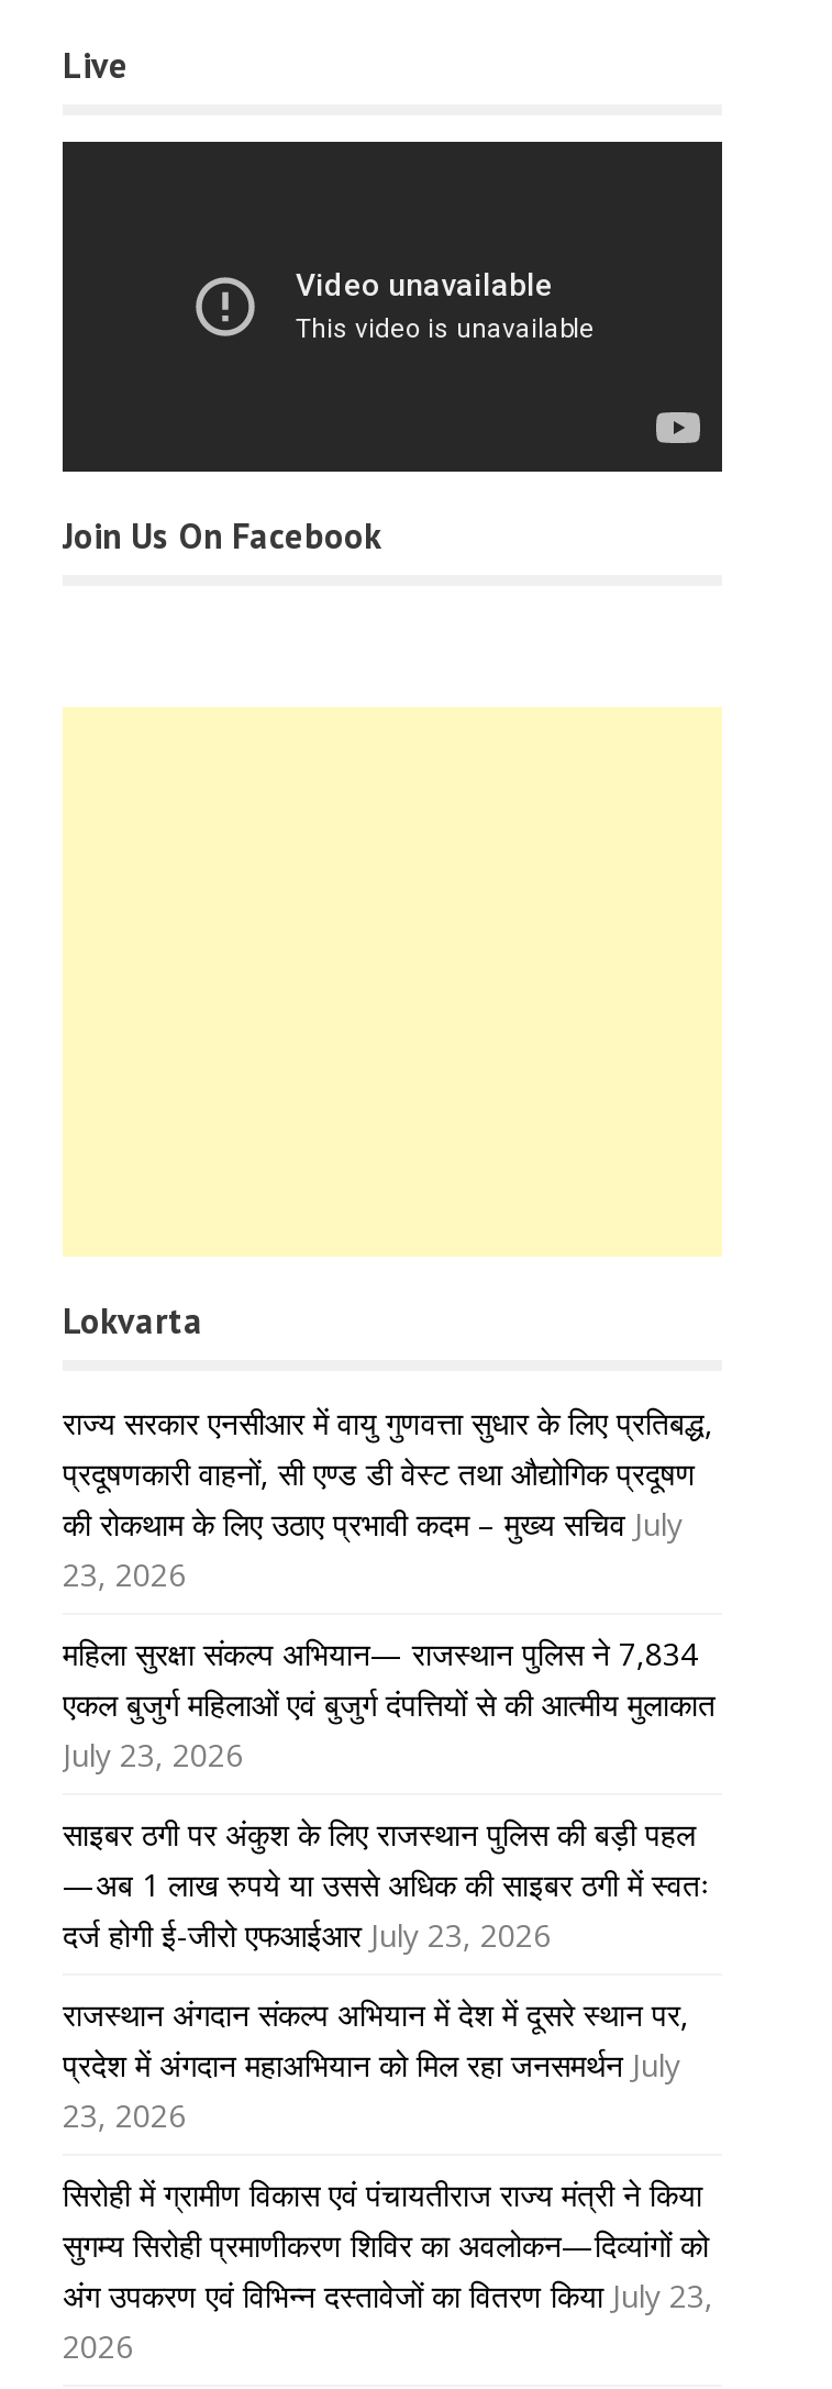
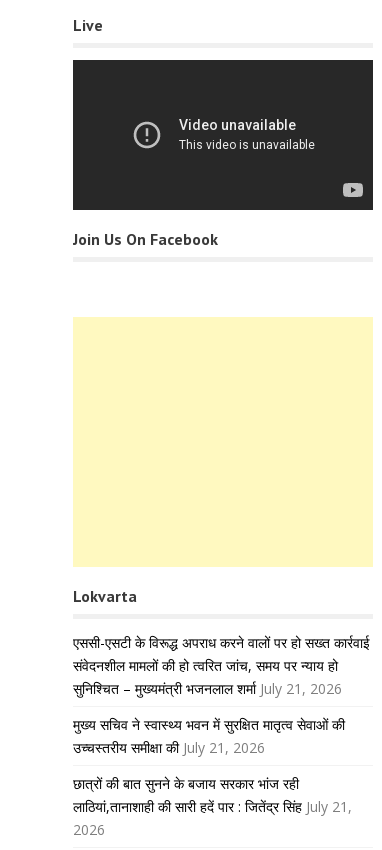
[63,1402,715,2316] राज्य सरकार एनसीआर में वायु गुणवत्ता सुधार के लिए प्रतिबद्ध, | प्रदूषणकारी वाहनों, सी एण्ड डी वेस्ट तथा औद्योगिक प्रदूषण | की रोकथाम के लिए उठाए प्रभावी कदम – मुख्य सचिव July | 23, 2026 | महिला सुरक्षा संकल्प अभियान— राजस्थान पुलिस ने 7,834 | एकल बुजुर्ग महिलाओं एवं बुजुर्ग दंपत्तियों से की आत्मीय मुलाकात | July 23, 2026 | साइबर ठगी पर अंकुश के लिए राजस्थान पुलिस की बड़ी पहल | —अब 1 लाख रुपये या उससे अधिक की साइबर ठगी में स्वतः | दर्ज होगी ई-जीरो एफआईआर July 23, 2026 | राजस्थान अंगदान संकल्प अभियान में देश में दूसरे स्थान पर, | प्रदेश में अंगदान महाअभियान को मिल रहा जनसमर्थन July | 23, 2026 | सिरोही में ग्रामीण विकास एवं पंचायतीराज राज्य मंत्री ने किया | सुगम्य सिरोही प्रमाणीकरण शिविर का अवलोकन—दिव्यांगों को | अंग उपकरण एवं विभिन्न दस्तावेजों का वितरण किया July 23, -> [73,633,370,816] एससी-एसटी के विरूद्ध अपराध करने वालों पर हो सख्त कार्रवाई | संवेदनशील मामलों की हो त्वरित जांच, समय पर न्याय हो | सुनिश्चित – मुख्यमंत्री भजनलाल शर्मा July 21, 2026 | मुख्य सचिव ने स्वास्थ्य भवन में सुरक्षित मातृत्व सेवाओं की | उच्चस्तरीय समीक्षा की July 21, 2026 | छात्रों की बात सुनने के बजाय सरकार भांज रही | लाठियां,तानाशाही की सारी हदें पार : जितेंद्र सिंह July 21,

